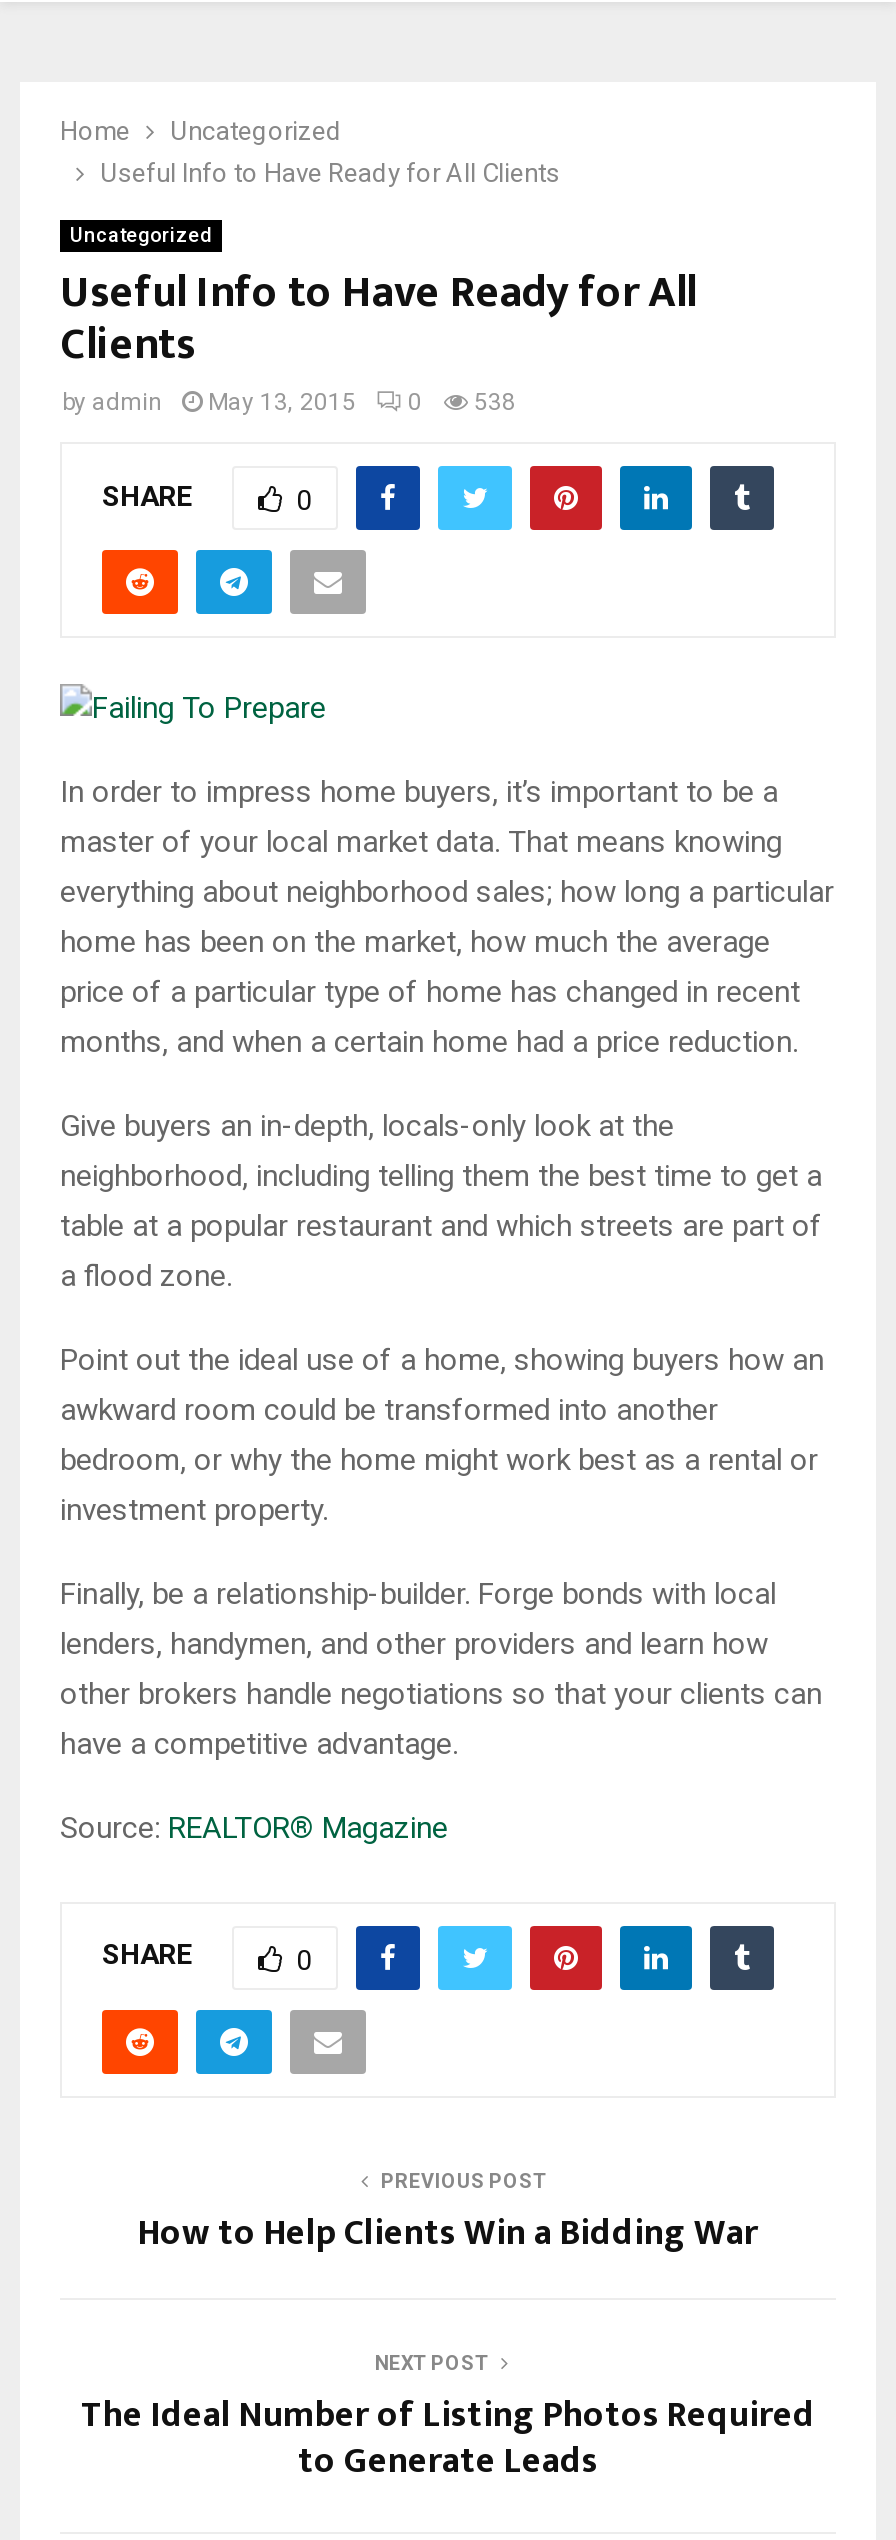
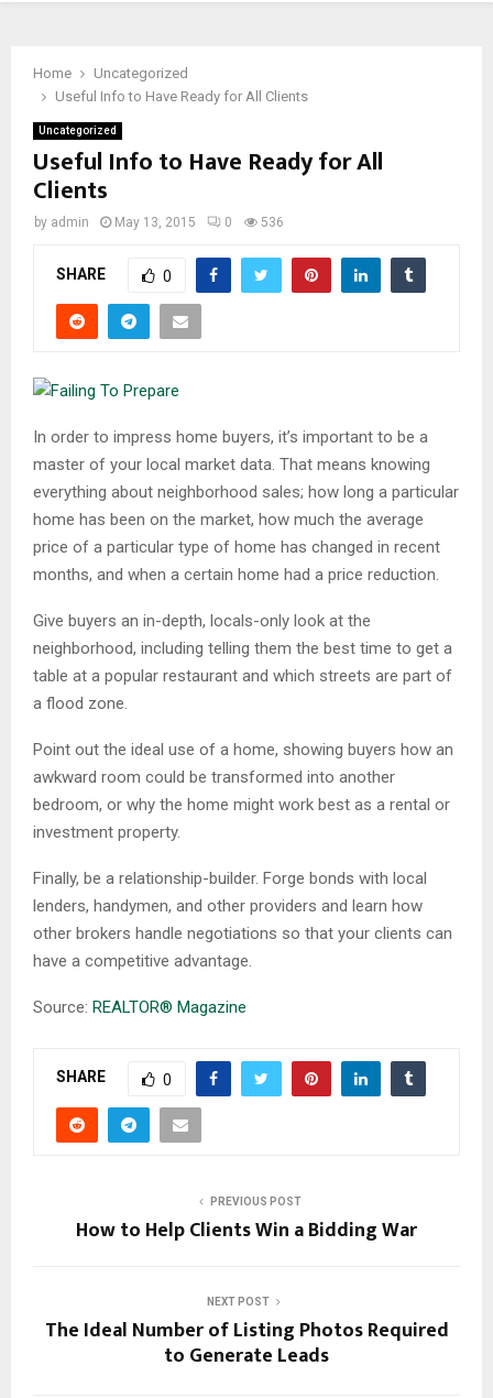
[62,388,516,416] by admin May 13, 2015 0 538 -> [34,215,284,230] by admin May 13, 2015 0 536

